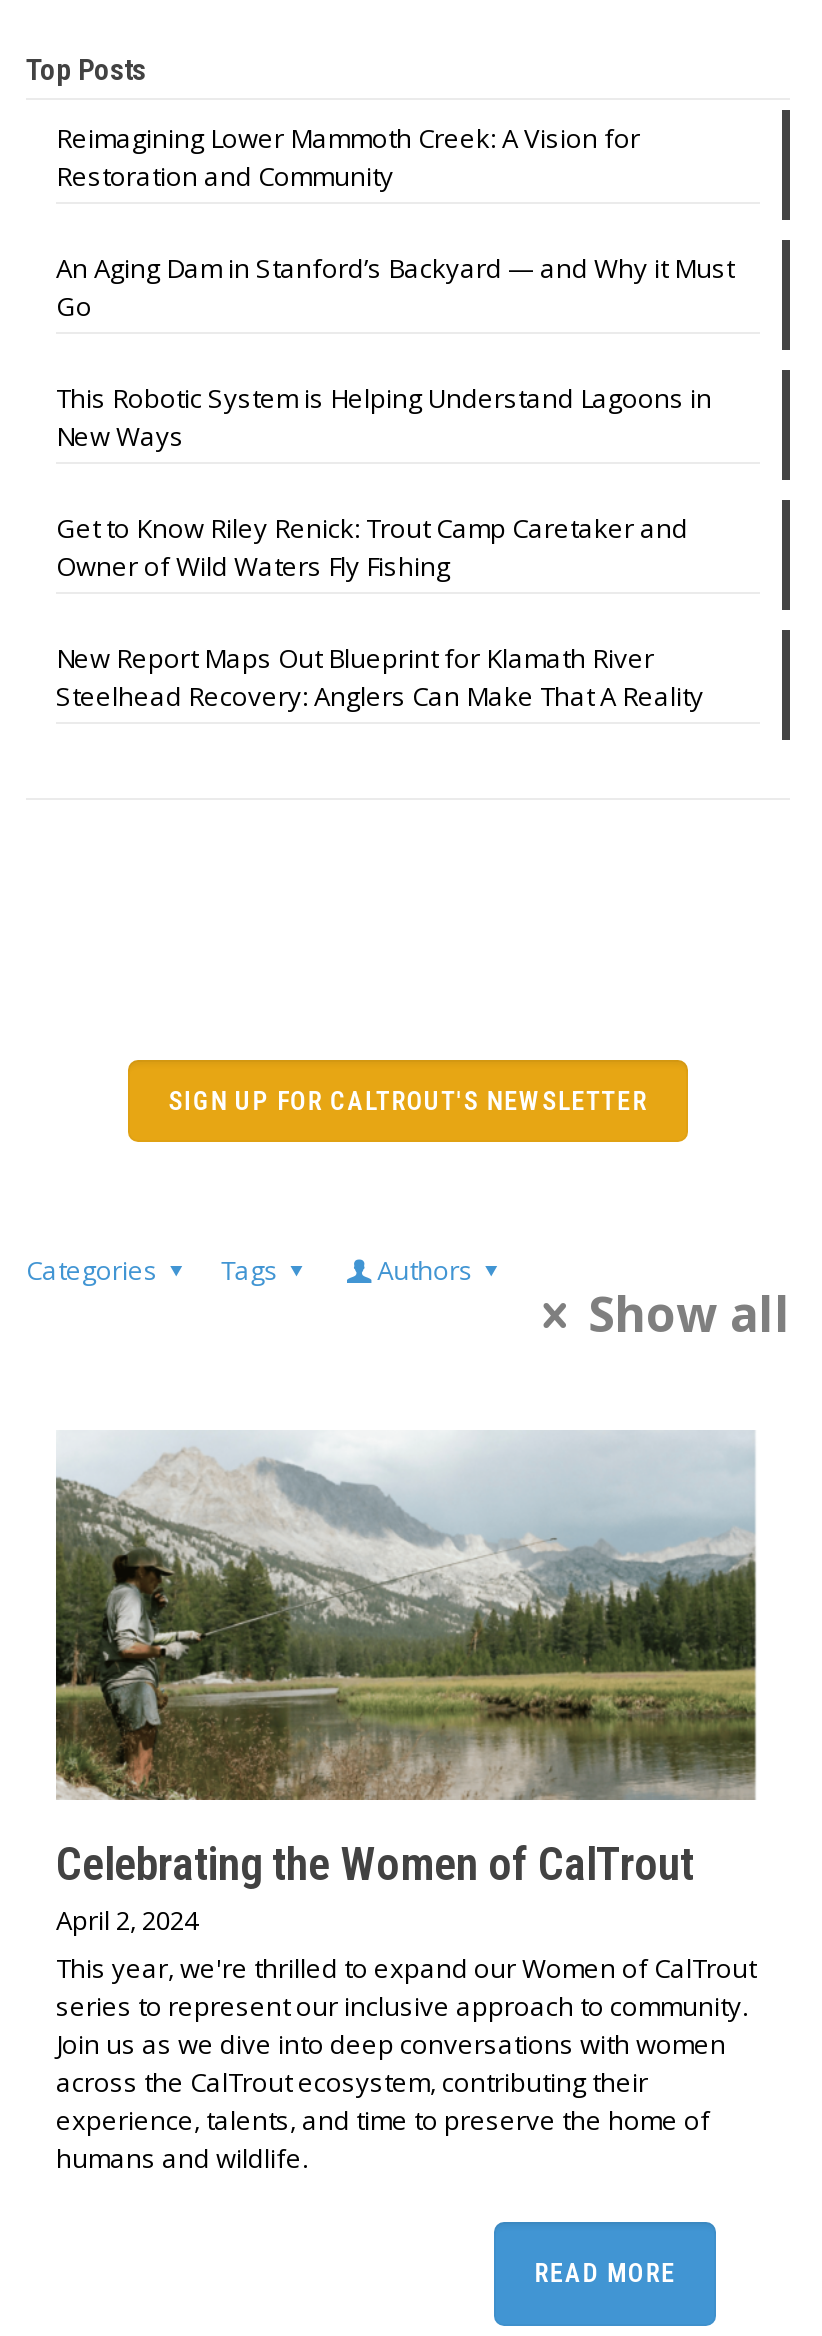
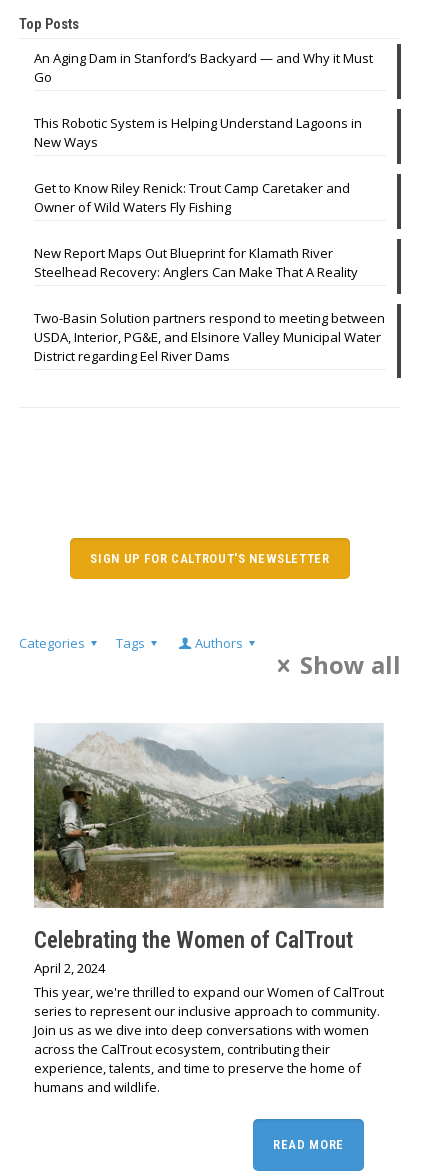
[56,120,640,194] Reimagining Lower Mammoth Creek: A Vision for | Restoration and Community -> none
moved [56,250,734,714] -> [34,49,373,281]: An Aging Dam in Stanford’s Backyard — and Why it Must | Go | This Robotic System is Helping Understand Lagoons in | New Ways | Get to Know Riley Renick: Trout Camp Caretaker and | Owner of Wild Waters Fly Fishing | New Report Maps Out Blueprint for Klamath River | Steelhead Recovery: Anglers Can Make That A Reality
none -> [34,309,385,365] Two-Basin Solution partners respond to meeting between | USDA, Interior, PG&E, and Elsinore Valley Municipal Water | District regarding Eel River Dams

